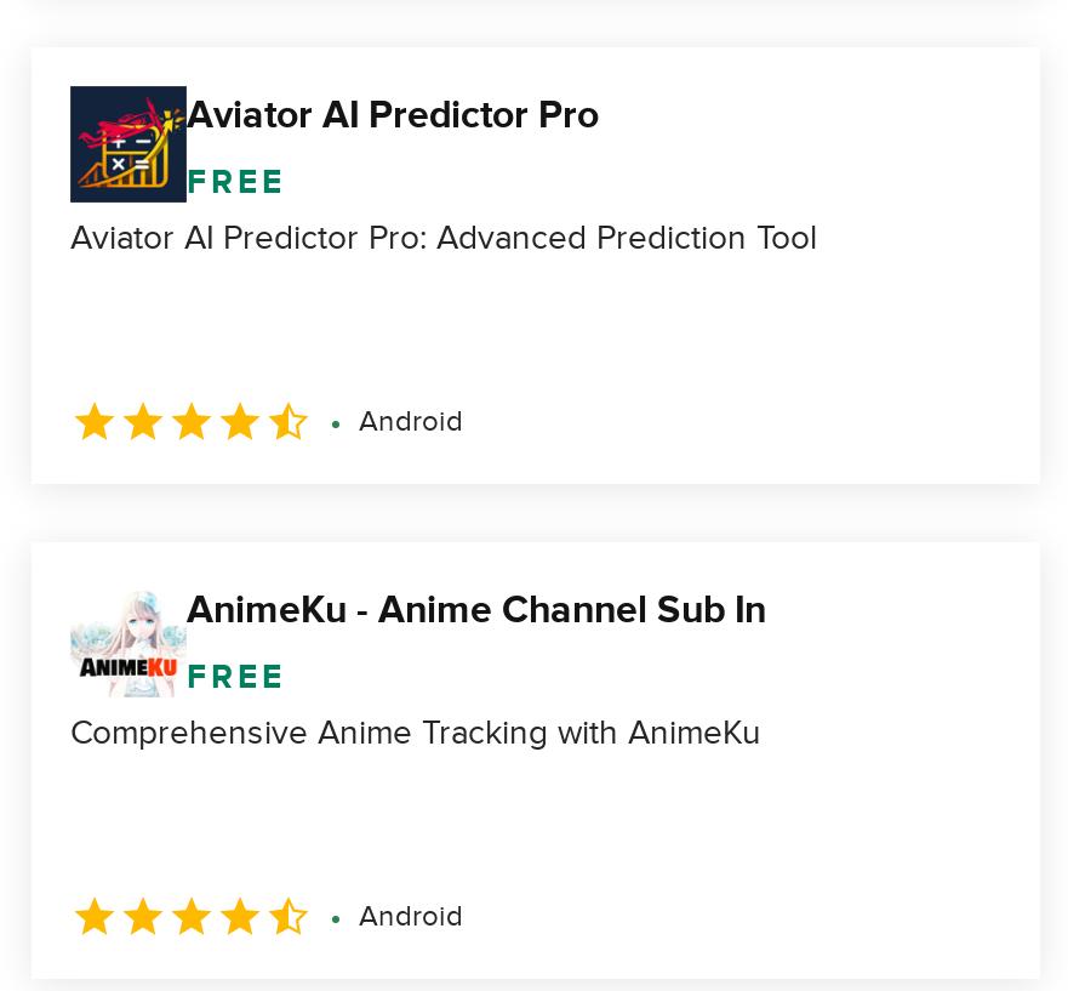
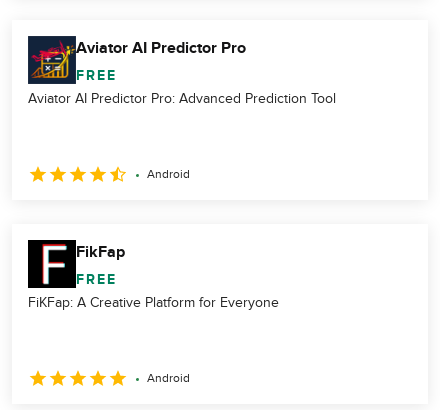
[70,581,766,695] [image] | AnimeKu - Anime Channel Sub In -> [27,239,125,287] [image] | FikFap
[70,712,761,753] Comprehensive Anime Tracking with AnimeKu -> [28,294,279,311] FiKFap: A Creative Platform for Everyone

